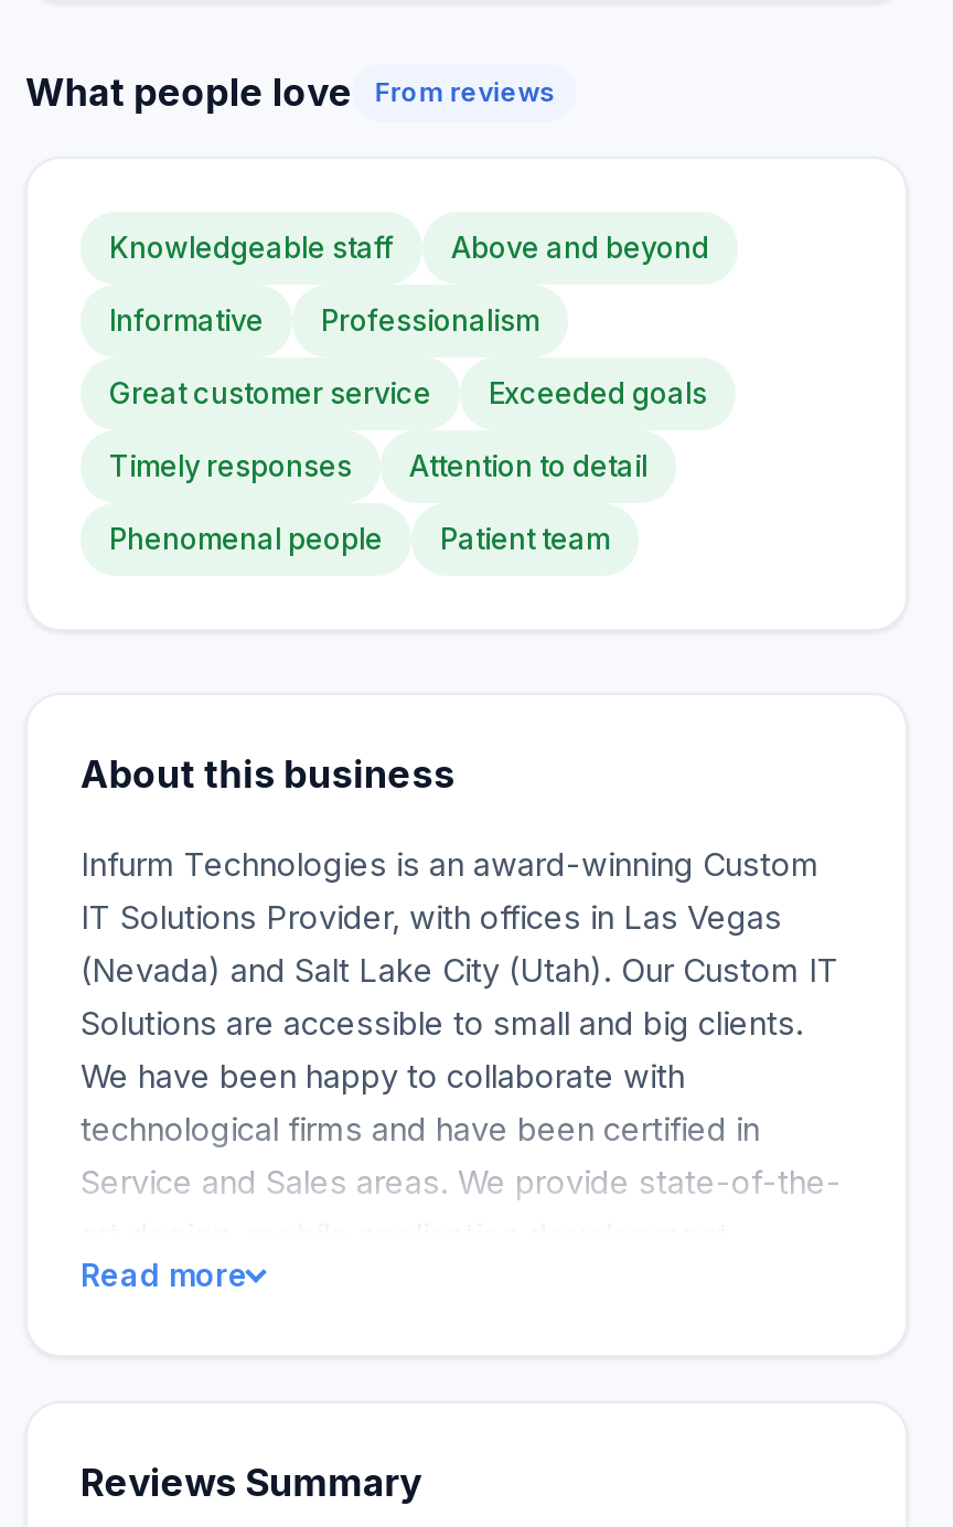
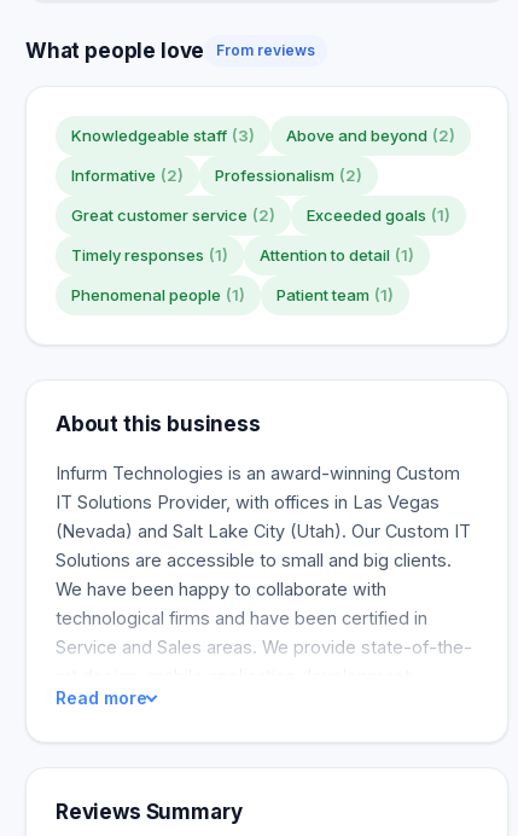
[109,229,709,265] Knowledgeable staff | Above and beyond -> [71,126,455,145] Knowledgeable staff (3) | Above and beyond (2)
[109,302,539,338] Informative | Professionalism -> [71,166,362,185] Informative (2) | Professionalism (2)
[109,375,707,410] Great customer service | Exceeded goals -> [71,205,450,225] Great customer service (2) | Exceeded goals (1)
[109,448,647,483] Timely responses | Attention to detail -> [71,245,414,265] Timely responses (1) | Attention to detail (1)
[109,521,610,556] Phenomenal people | Patient team -> [71,285,394,304] Phenomenal people (1) | Patient team (1)

